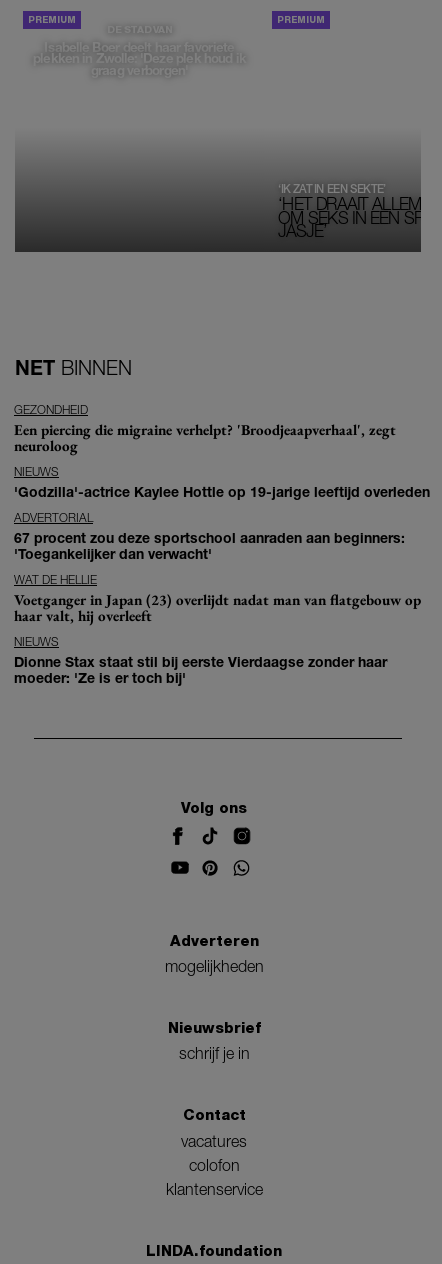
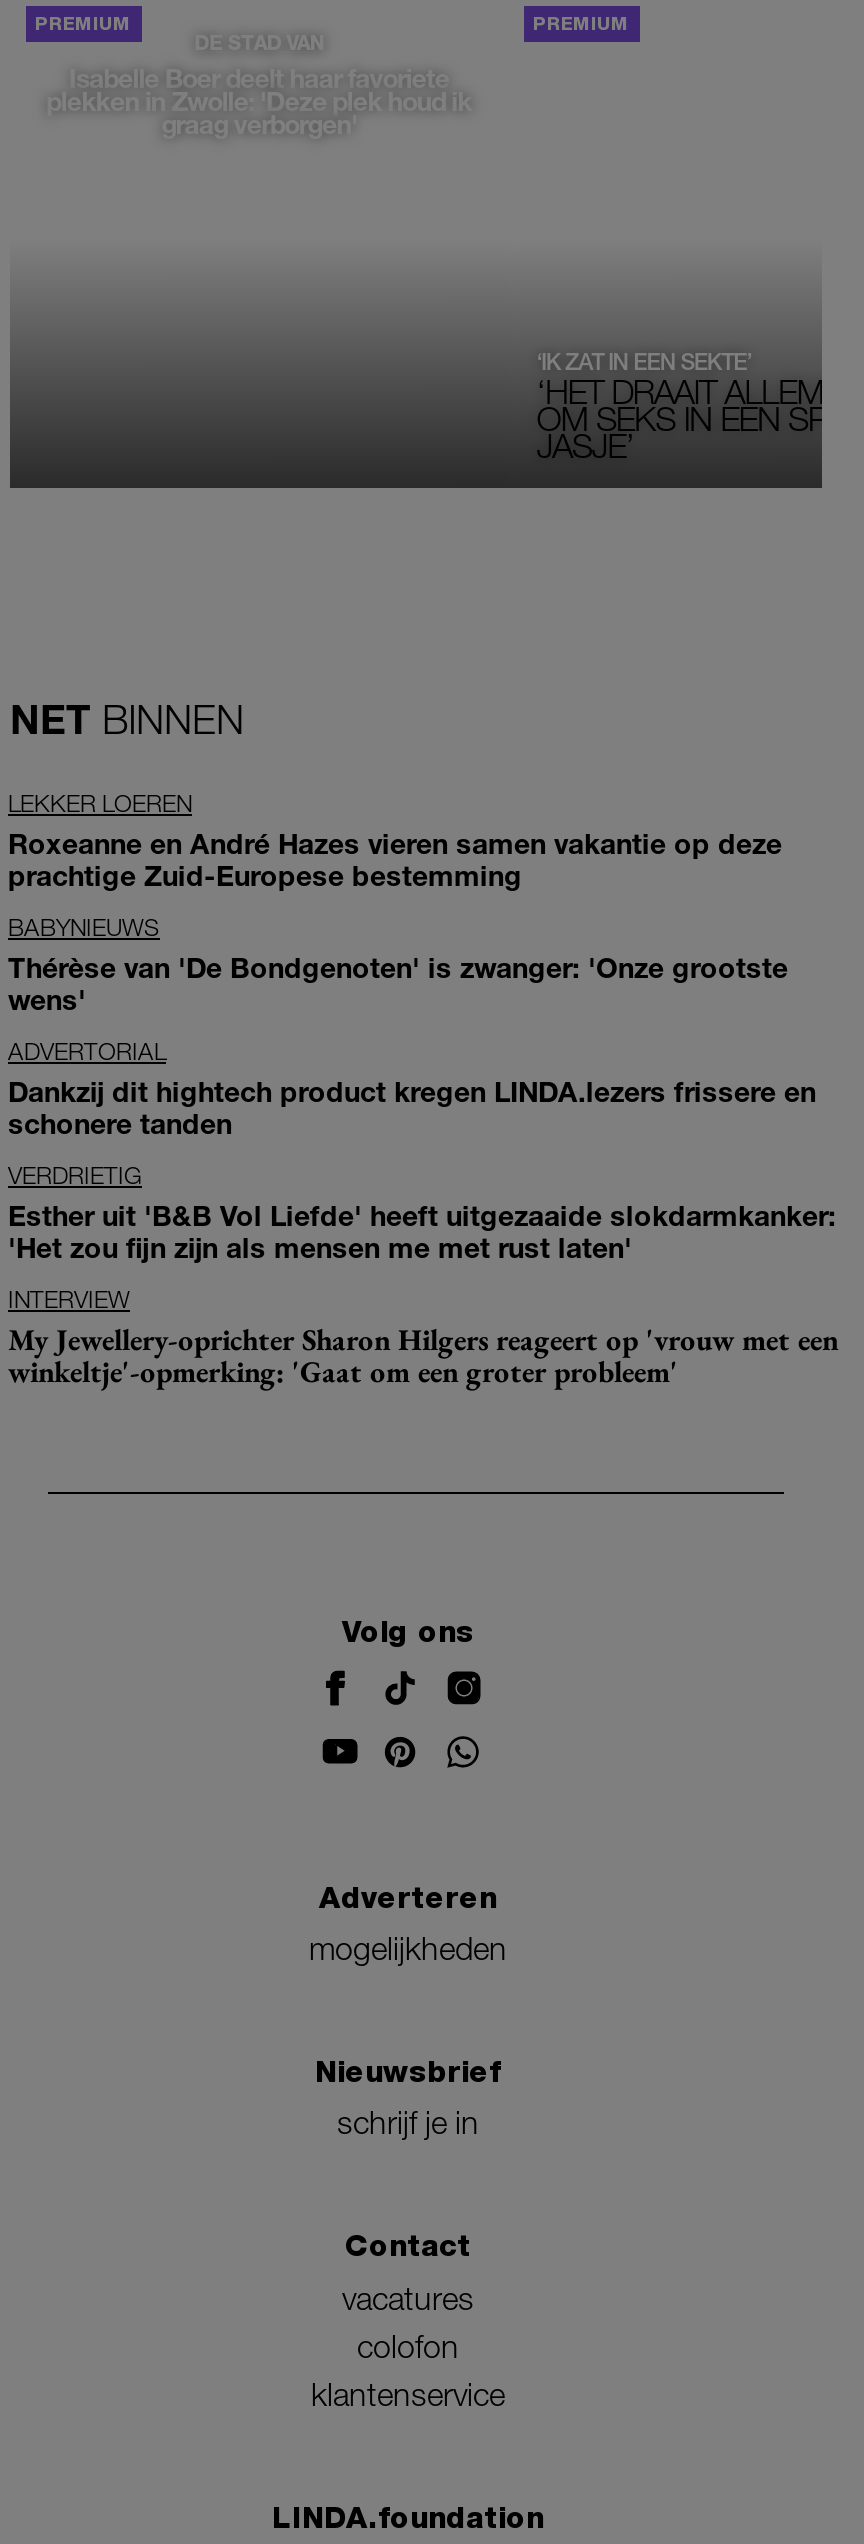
[14,402,396,455] GEZONDHEID | Een piercing die migraine verhelpt? 'Broodjeaapverhaal', zegt | neuroloog -> [8,788,782,892] LEKKER LOEREN | Roxeanne en André Hazes vieren samen vakantie op deze | prachtige Zuid-Europese bestemming
[14,464,430,500] NIEUWS | 'Godzilla'-actrice Kaylee Hottle op 19-jarige leeftijd overleden -> [8,912,788,1016] BABYNIEUWS | Thérèse van 'De Bondgenoten' is zwanger: 'Onze grootste | wens'
[14,529,405,562] 67 procent zou deze sportschool aanraden aan beginners: | 'Toegankelijker dan verwacht' -> [8,1074,816,1140] Dankzij dit hightech product kregen LINDA.lezers frissere en | schonere tanden
[14,572,421,625] WAT DE HELLIE | Voetganger in Japan (23) overlijdt nadat man van flatgebouw op | haar valt, hij overleeft -> [8,1160,836,1264] VERDRIETIG | Esther uit 'B&B Vol Liefde' heeft uitgezaaide slokdarmkanker: | 'Het zou fijn zijn als mensen me met rust laten'
[14,634,387,686] NIEUWS | Dionne Stax staat stil bij eerste Vierdaagse zonder haar | moeder: 'Ze is er toch bij' -> [8,1284,838,1390] INTERVIEW | My Jewellery-oprichter Sharon Hilgers reageert op 'vrouw met een | winkeltje'-opmerking: 'Gaat om een groter probleem'

